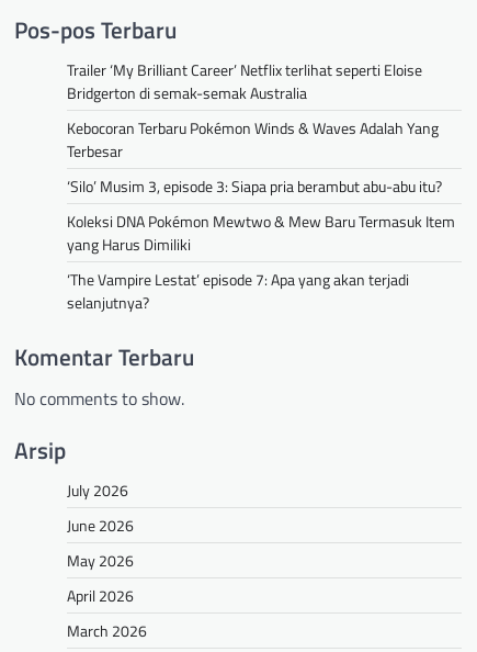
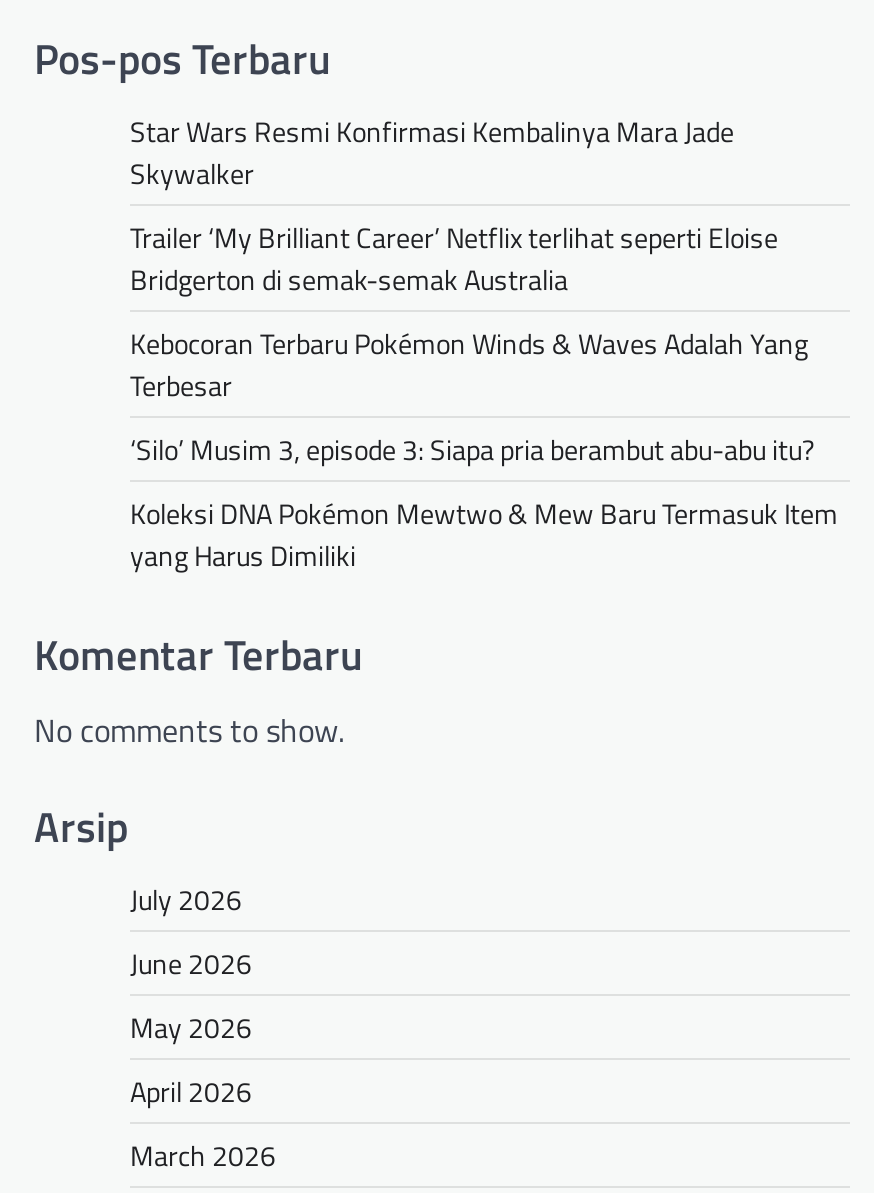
none -> [130,110,734,194] Star Wars Resmi Konfirmasi Kembalinya Mara Jade | Skywalker
moved [67,58,455,255] -> [130,216,838,576]: Trailer ‘My Brilliant Career’ Netflix terlihat seperti Eloise | Bridgerton di semak-semak Australia | Kebocoran Terbaru Pokémon Winds & Waves Adalah Yang | Terbesar | ‘Silo’ Musim 3, episode 3: Siapa pria berambut abu-abu itu? | Koleksi DNA Pokémon Mewtwo & Mew Baru Termasuk Item | yang Harus Dimiliki
[67,267,409,314] ‘The Vampire Lestat’ episode 7: Apa yang akan terjadi | selanjutnya? -> none

